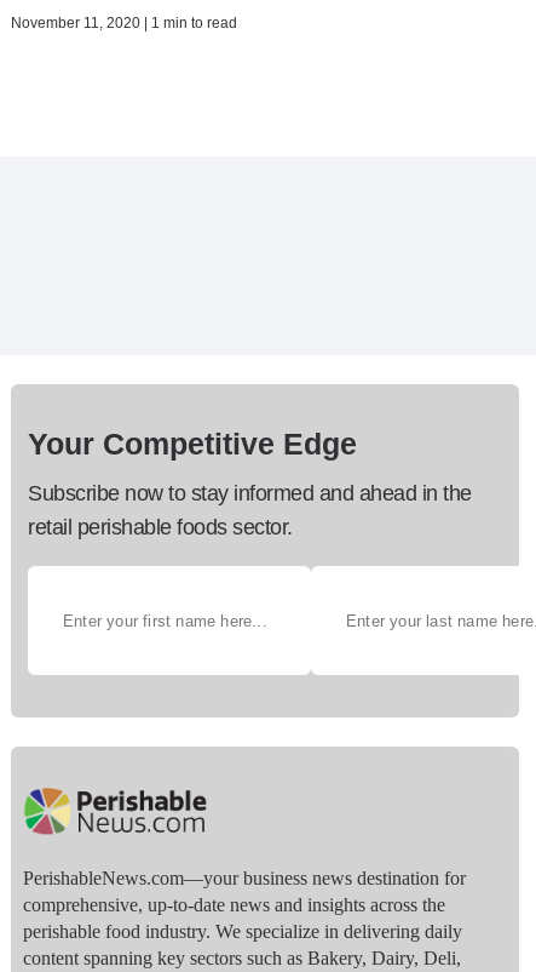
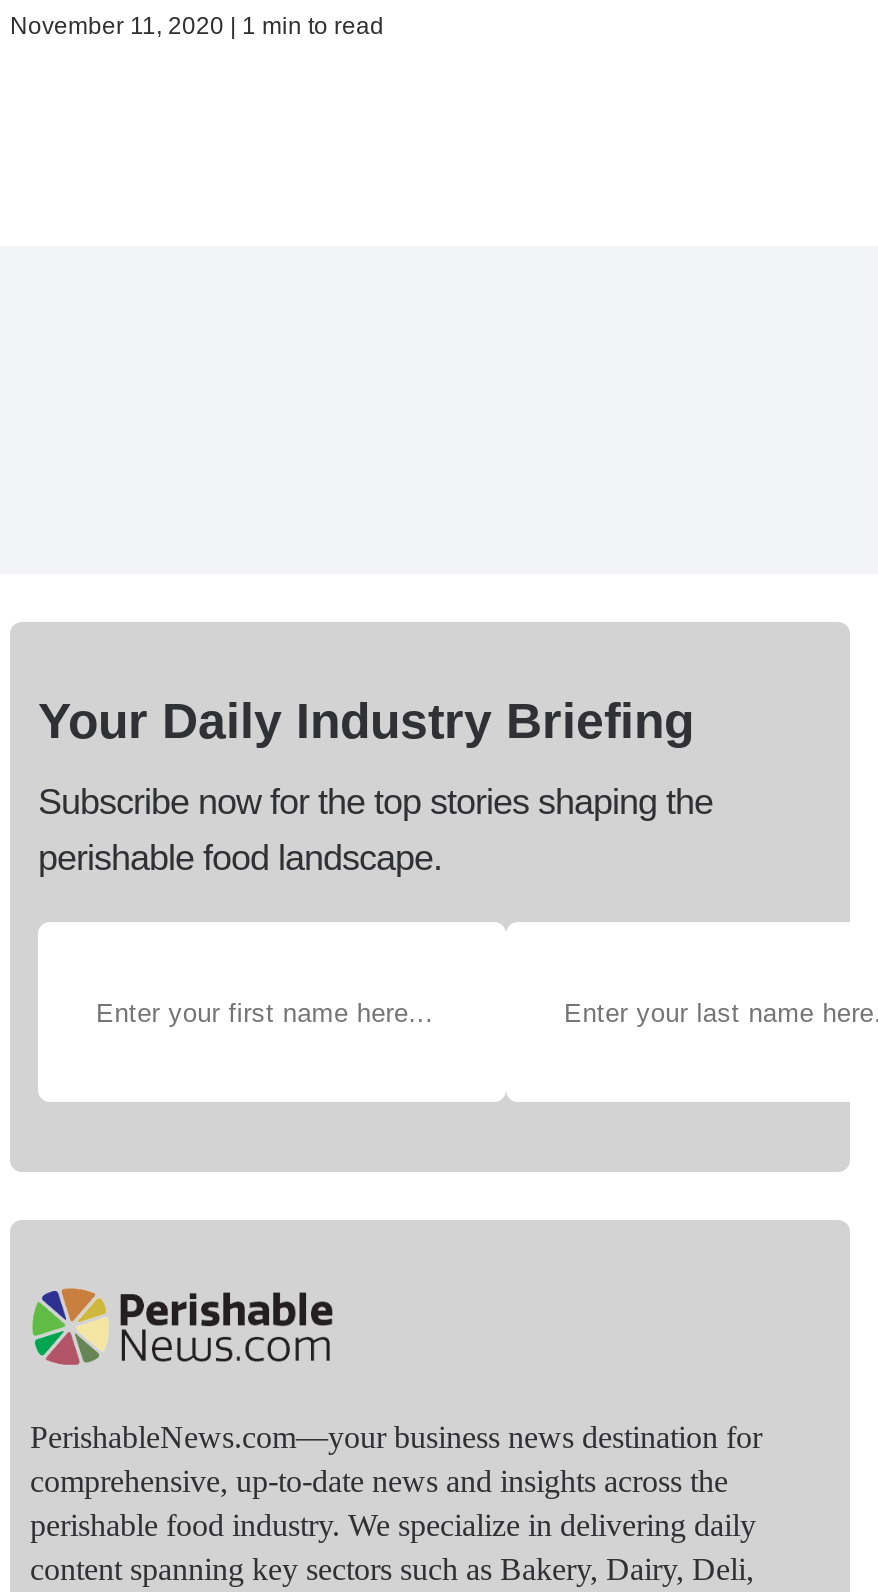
[28,427,357,461] Your Competitive Edge -> [38,692,694,748] Your Daily Industry Briefing
[28,481,471,540] Subscribe now to stay informed and ahead in the | retail perishable foods sector. -> [38,782,713,878] Subscribe now for the top stories shaping the | perishable food landscape.

